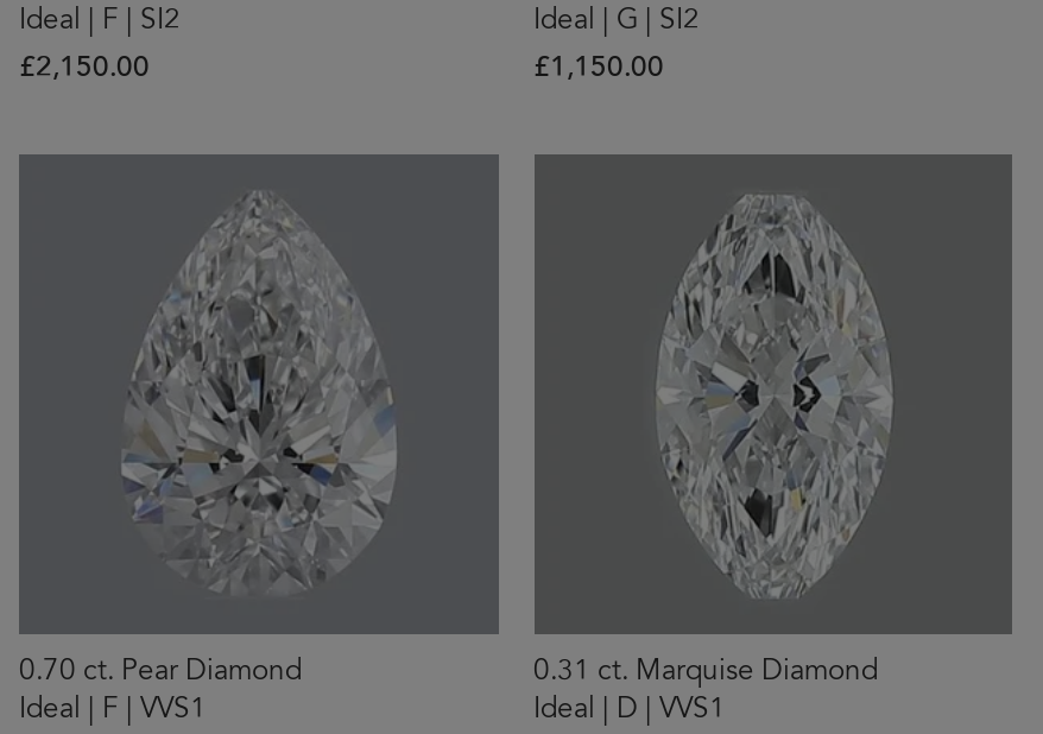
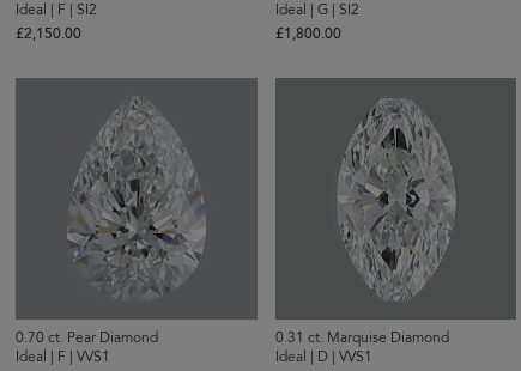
[533,55,664,83] £‌1,150.00 -> [275,28,341,42] £‌1,800.00

